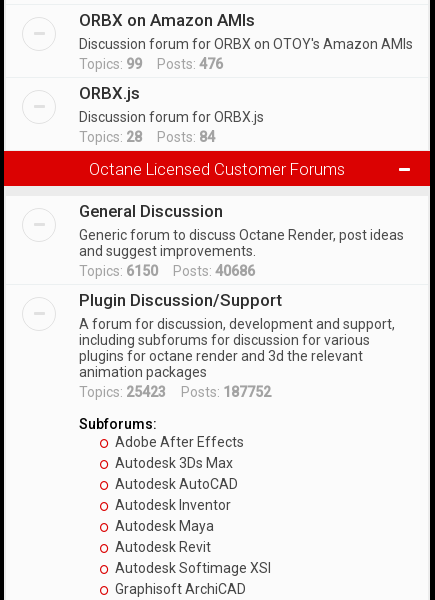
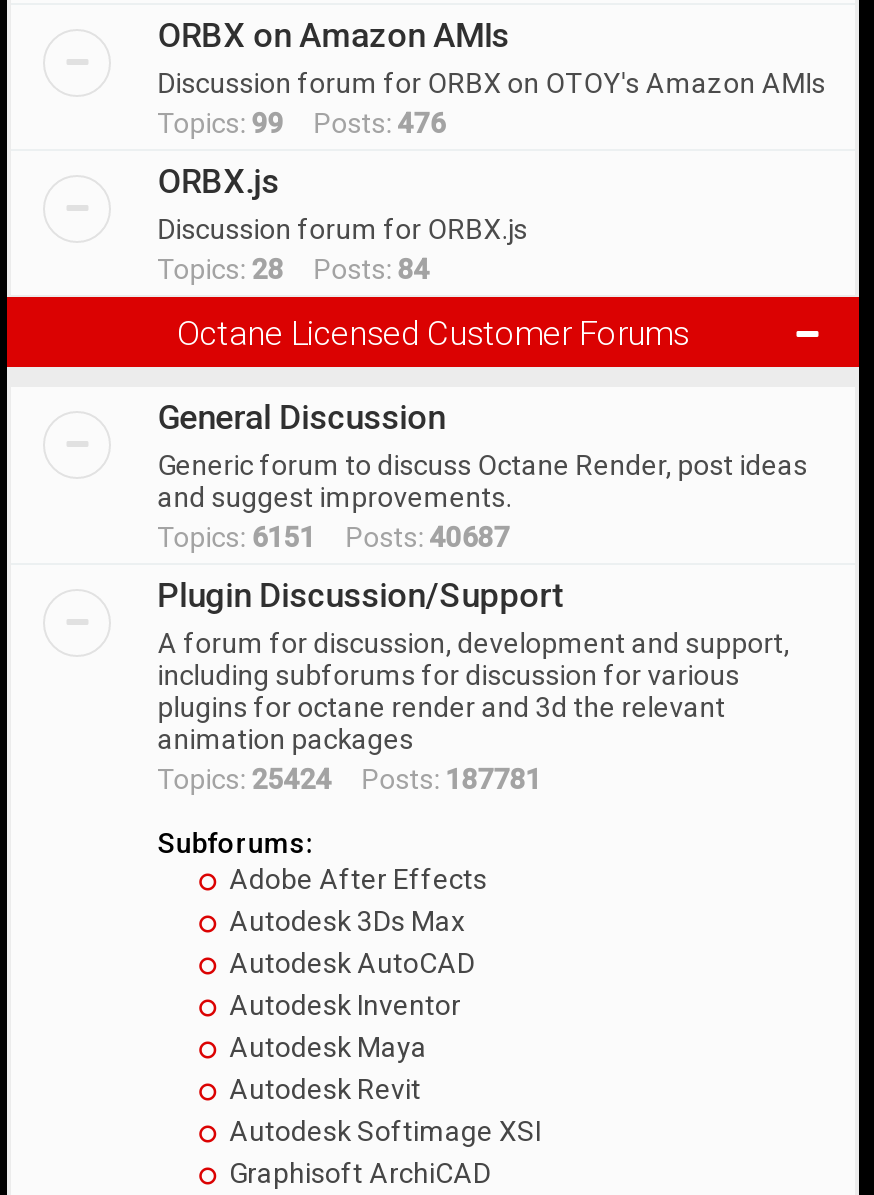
[79,263,255,279] Topics: 6150 Posts: 40686 -> [157,521,509,553] Topics: 6151 Posts: 40687
[79,384,271,400] Topics: 25423 Posts: 187752 -> [157,763,541,795] Topics: 25424 Posts: 187781

